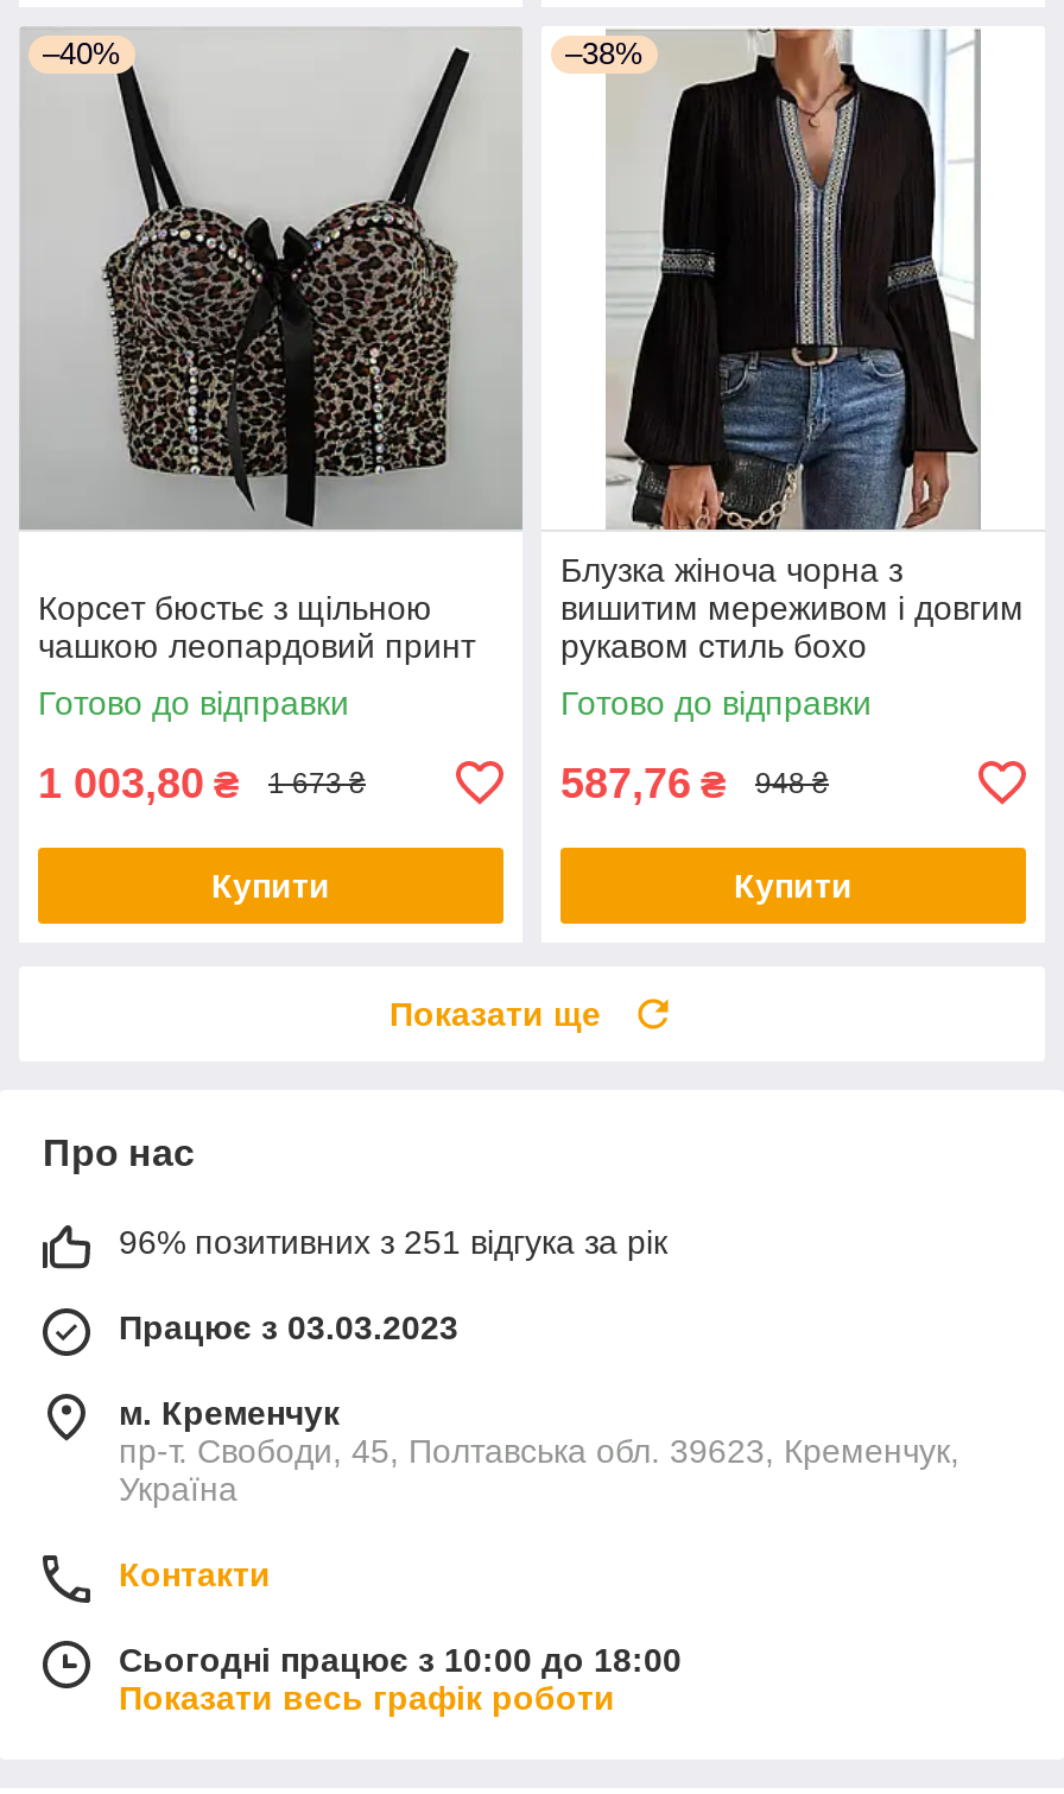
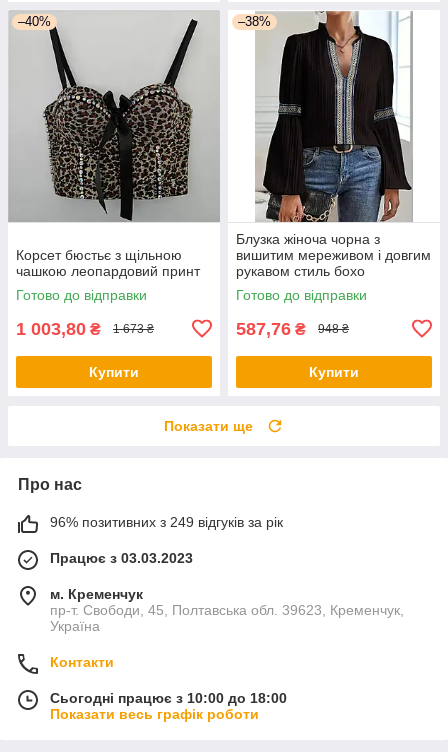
[119,1222,667,1260] 96% позитивних з 251 відгука за рік -> [50,514,283,530] 96% позитивних з 249 відгуків за рік

